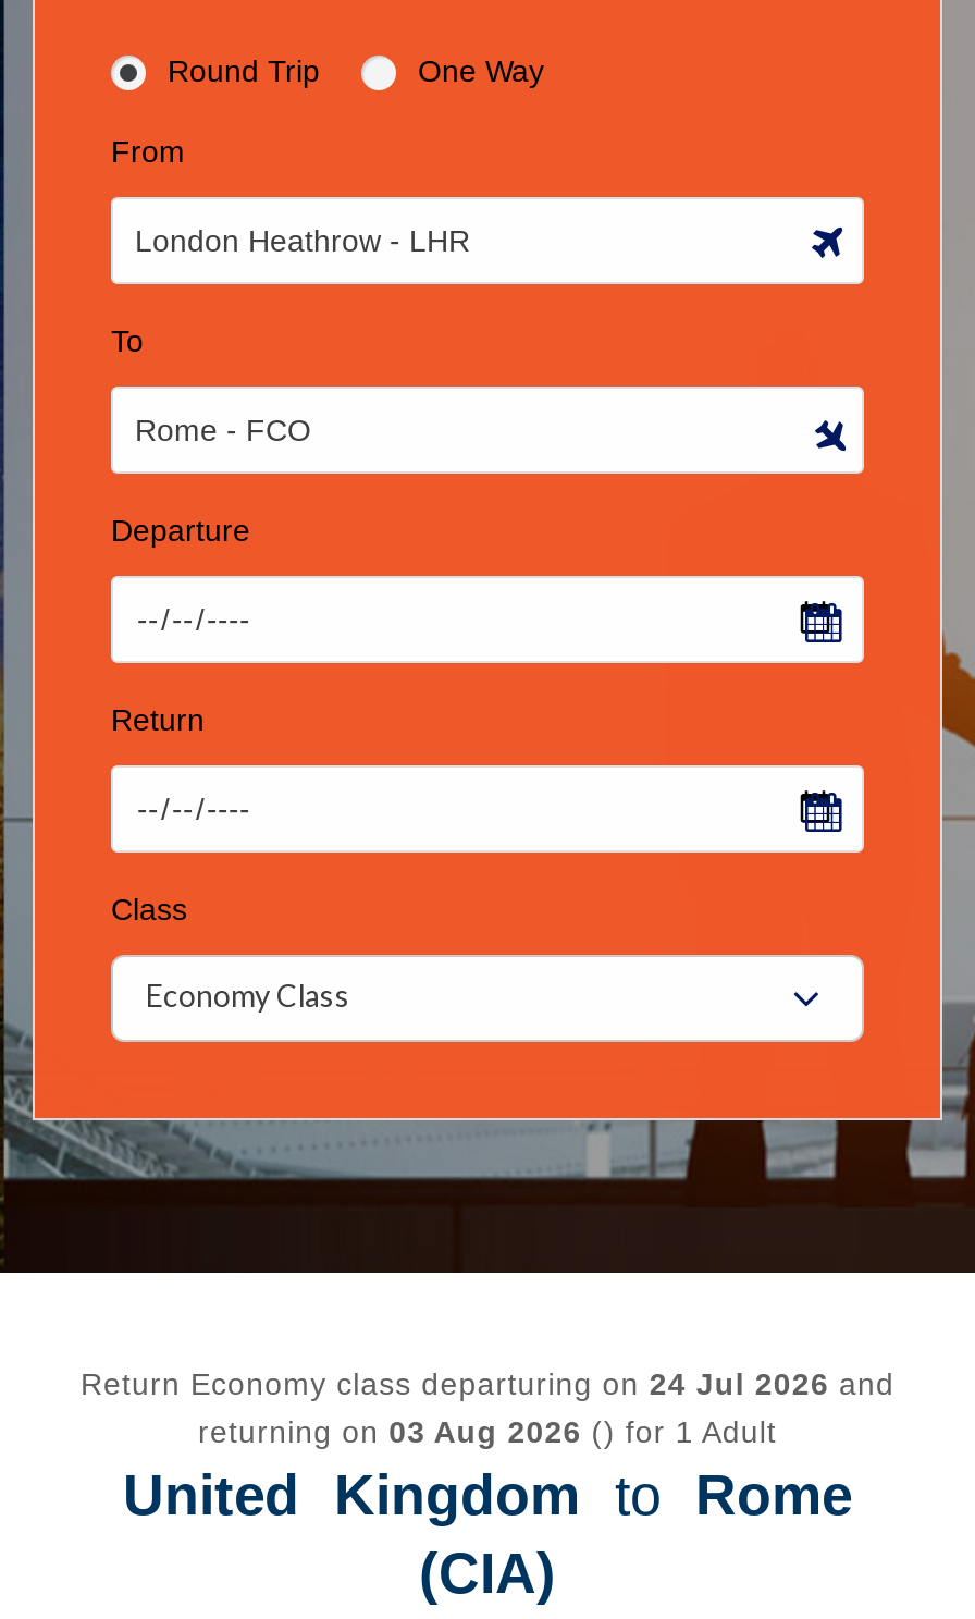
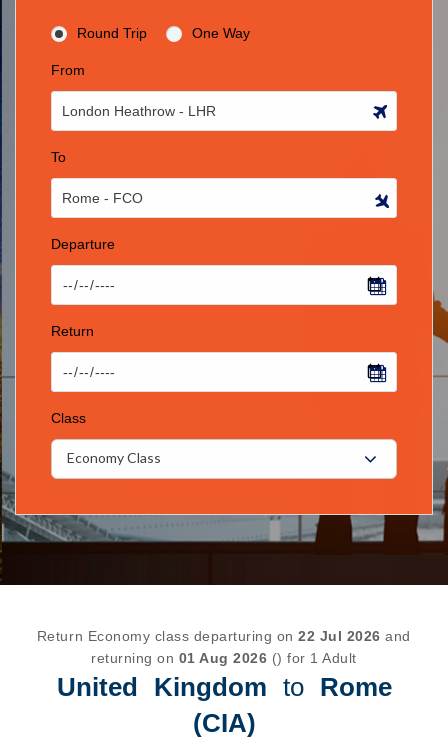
[81,1366,894,1401] Return Economy class departuring on 24 Jul 2026 and -> [37,628,411,644] Return Economy class departuring on 22 Jul 2026 and
[198,1414,777,1449] returning on 03 Aug 2026 () for 1 Adult -> [91,650,357,666] returning on 01 Aug 2026 () for 1 Adult

